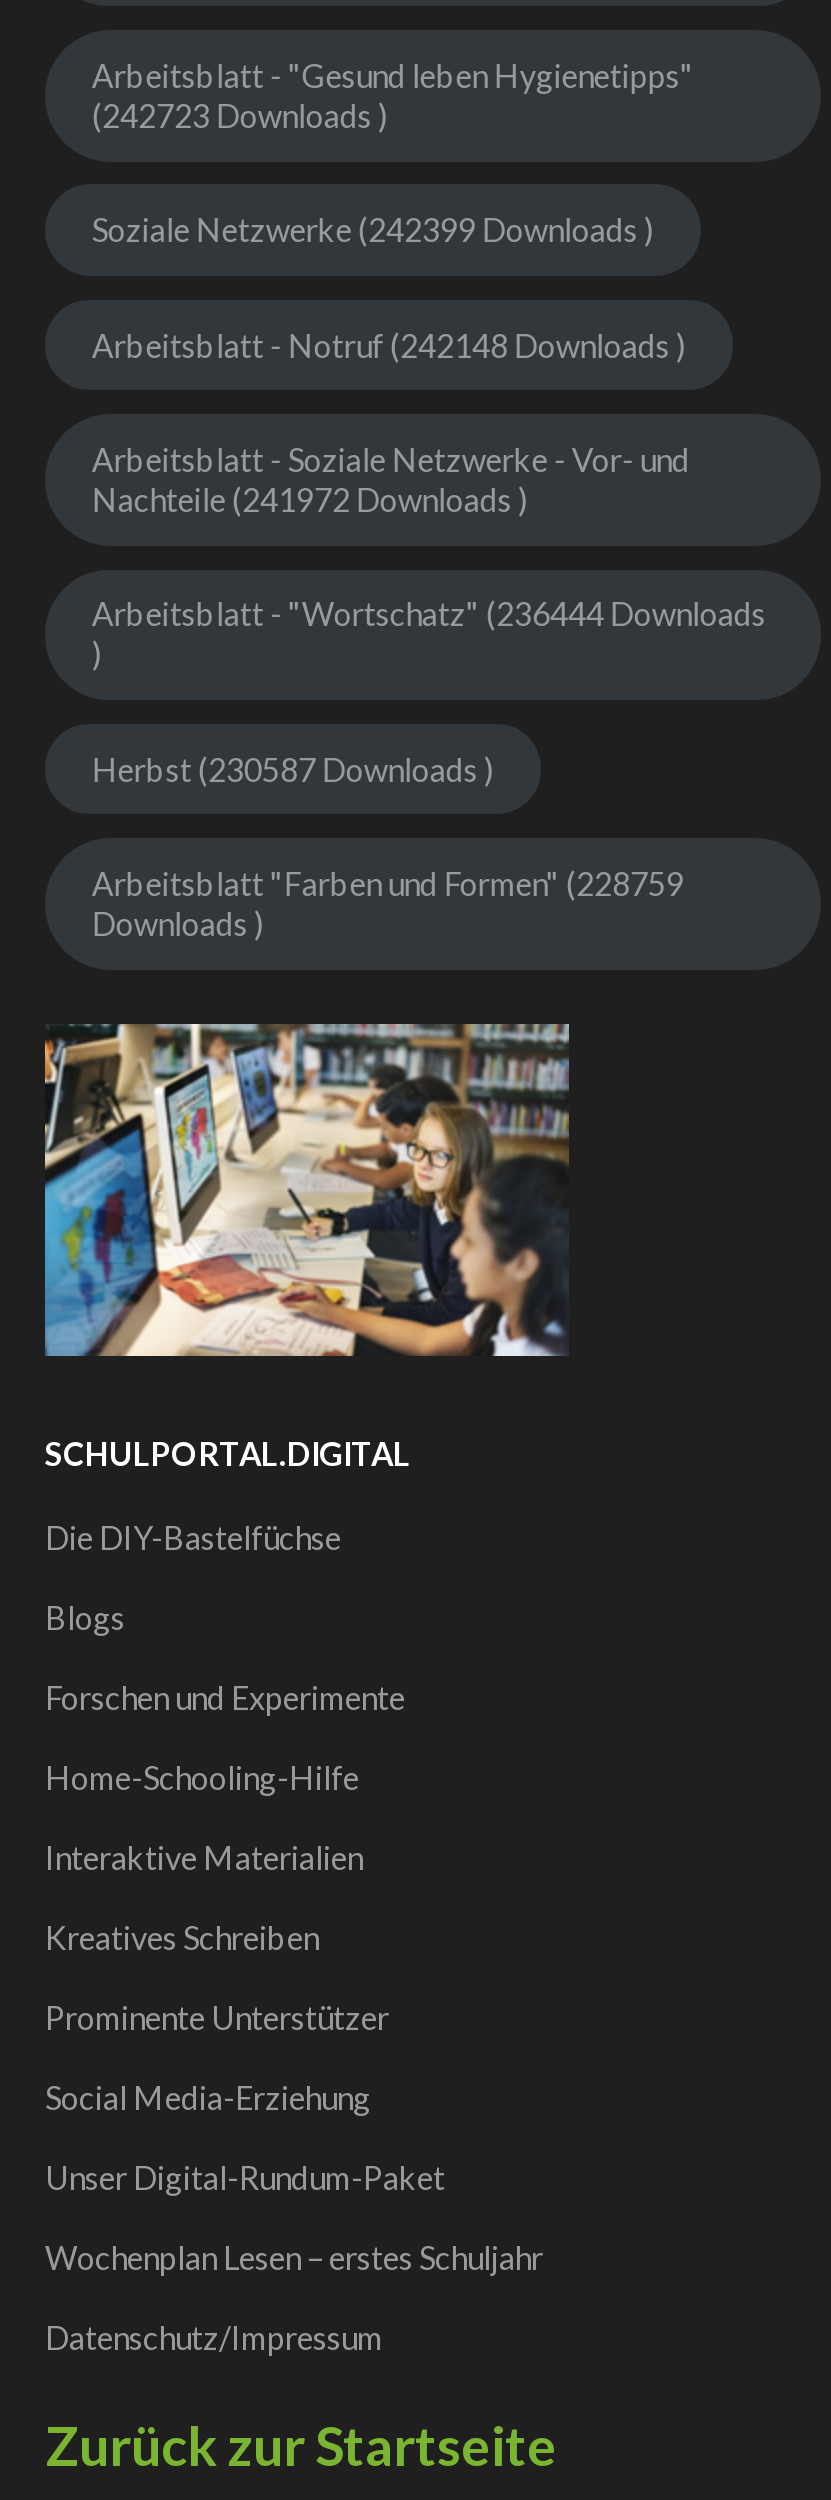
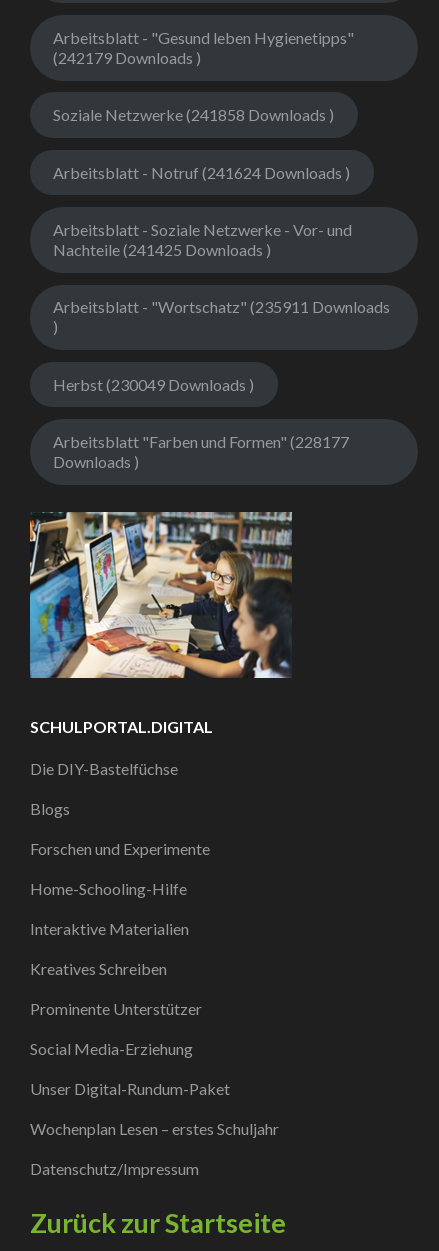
[92,96,388,134] (242723 Downloads ) -> [53,48,201,67] (242179 Downloads )
[92,210,654,248] Soziale Netzwerke (242399 Downloads ) -> [53,105,334,124] Soziale Netzwerke (241858 Downloads )
[92,325,686,363] Arbeitsblatt - Notruf (242148 Downloads ) -> [53,162,350,181] Arbeitsblatt - Notruf (241624 Downloads )
[92,480,528,518] Nachteile (241972 Downloads ) -> [53,240,271,259] Nachteile (241425 Downloads )
[92,594,766,632] Arbeitsblatt - "Wortschatz" (236444 Downloads -> [53,297,390,316] Arbeitsblatt - "Wortschatz" (235911 Downloads
[92,749,494,787] Herbst (230587 Downloads ) -> [53,374,254,393] Herbst (230049 Downloads )
[92,864,684,902] Arbeitsblatt "Farben und Formen" (228759 -> [53,432,349,451] Arbeitsblatt "Farben und Formen" (228177

